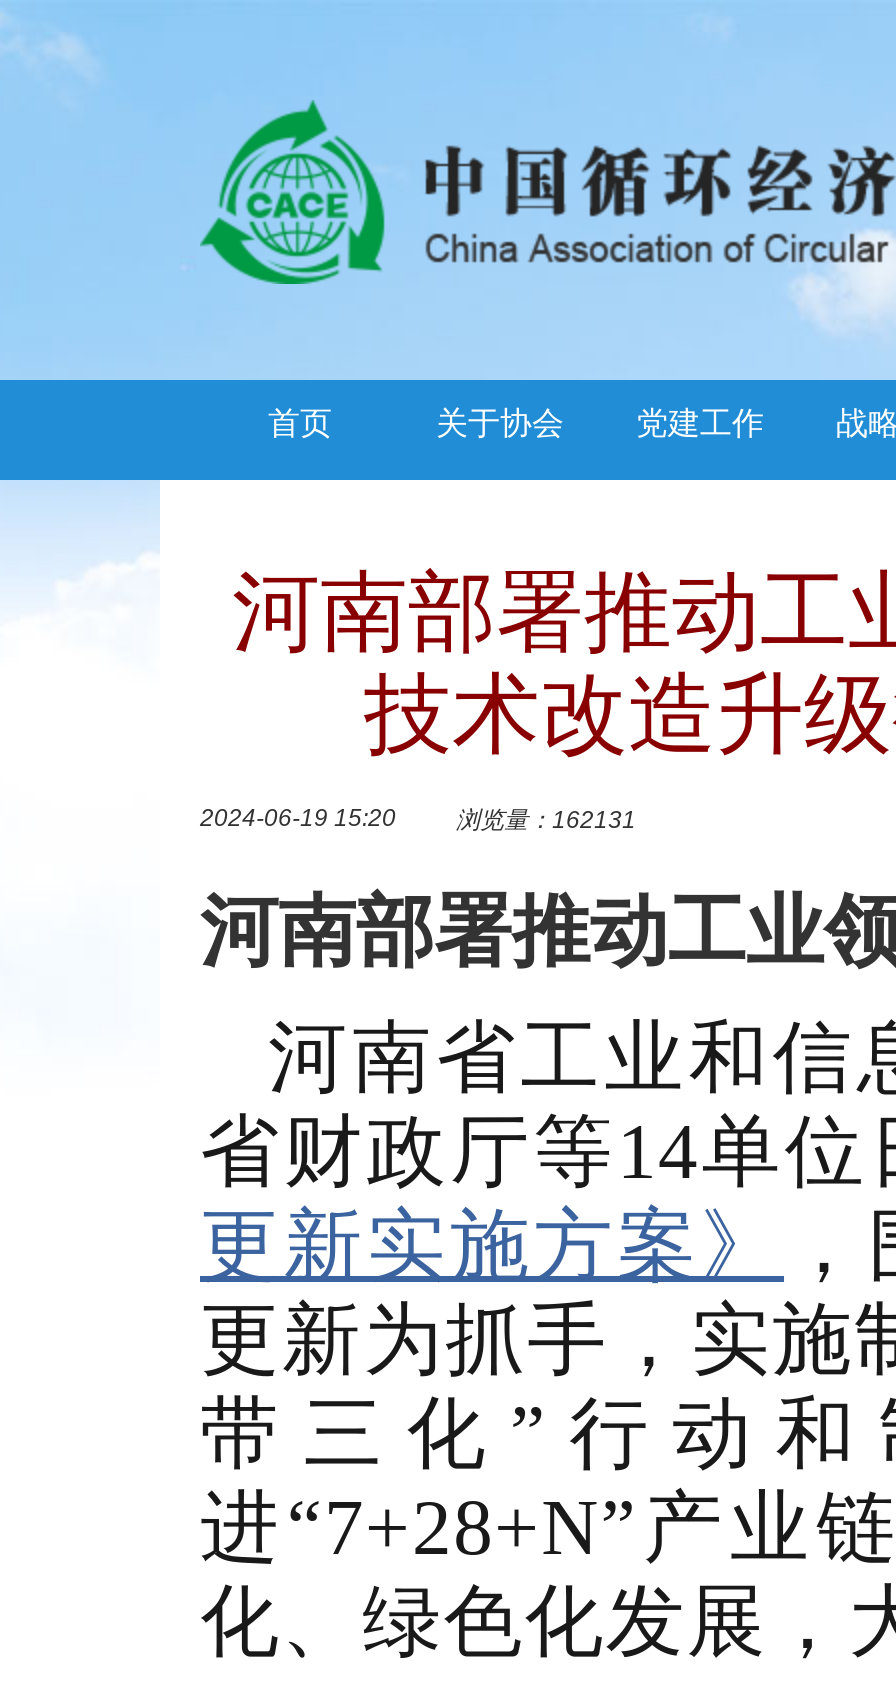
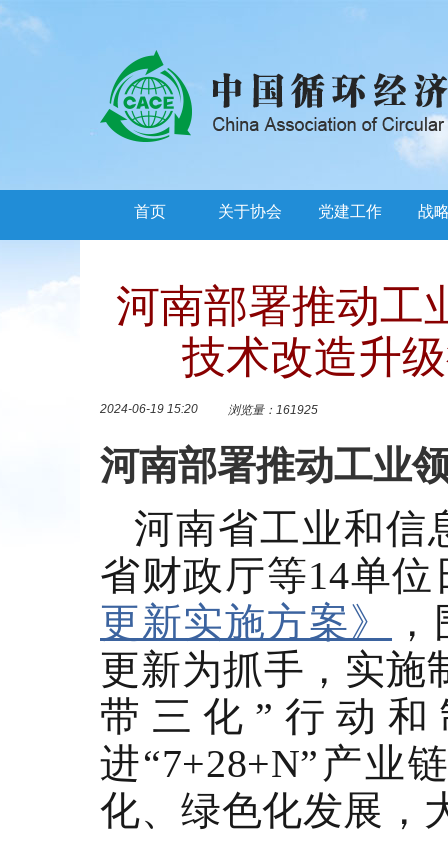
[456,806,636,834] 浏览量：162131 -> [228,403,318,417] 浏览量：161925

